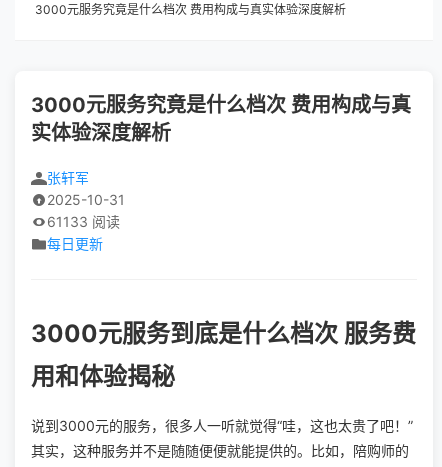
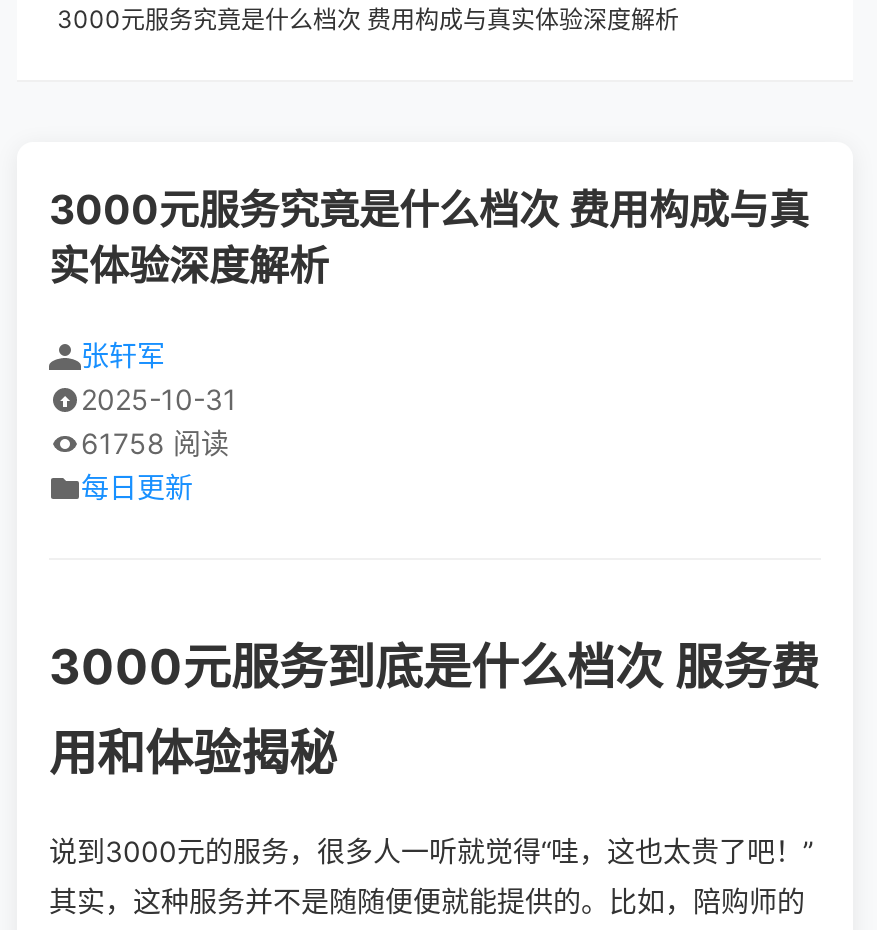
[47,215,120,229] 61133 阅读 -> [81,430,229,458] 61758 阅读

